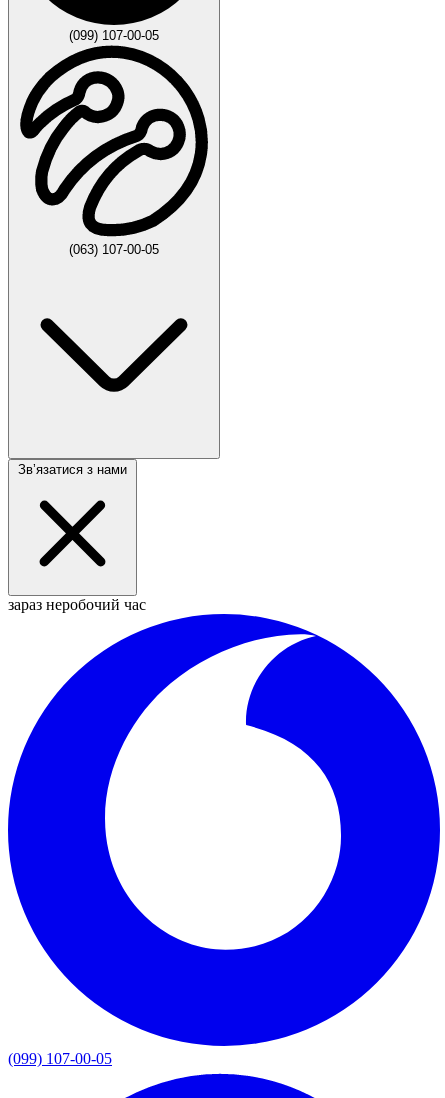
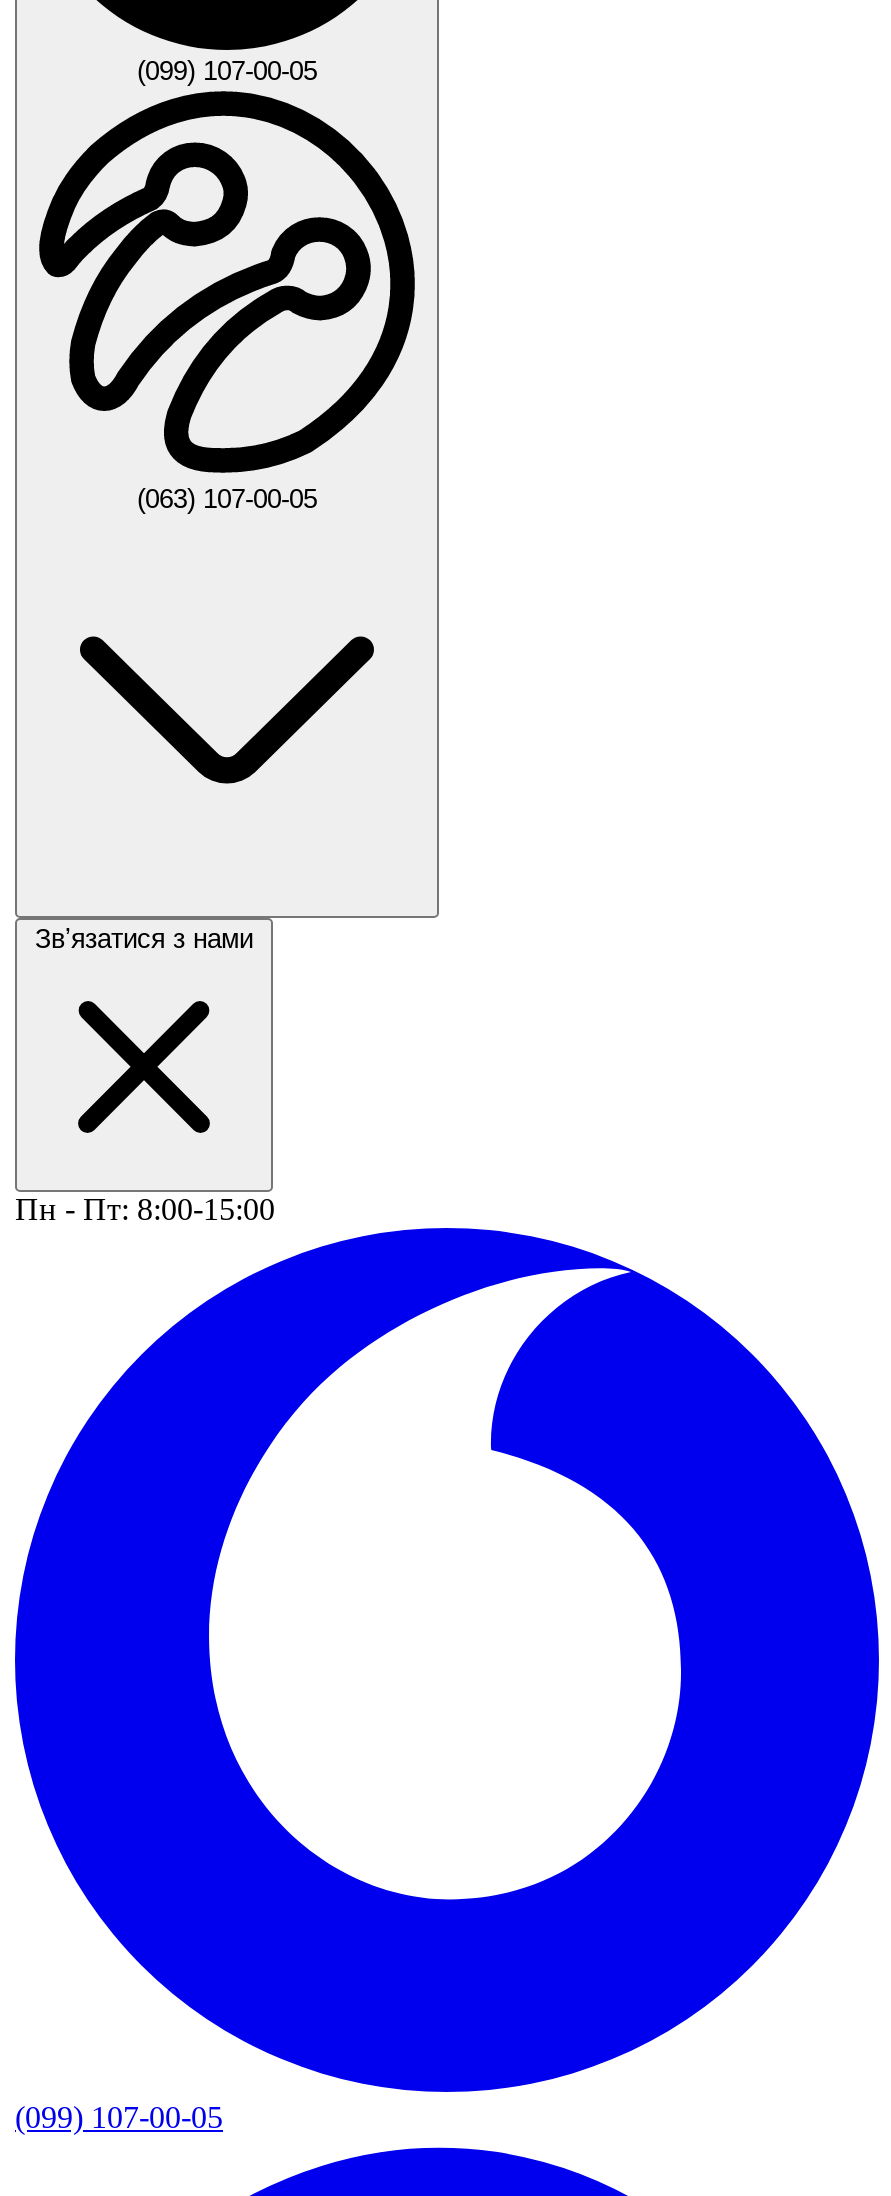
[8,596,146,613] зараз неробочий час -> [15,1192,275,1226] Пн - Пт: 8:00-15:00

